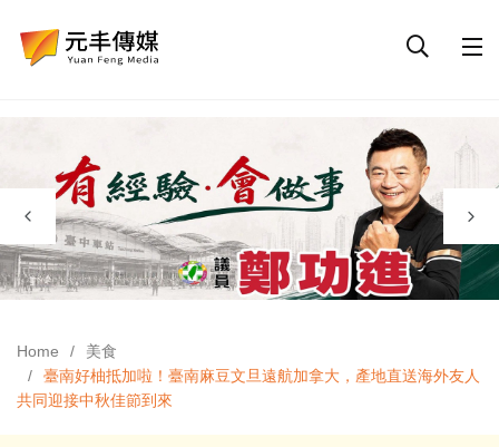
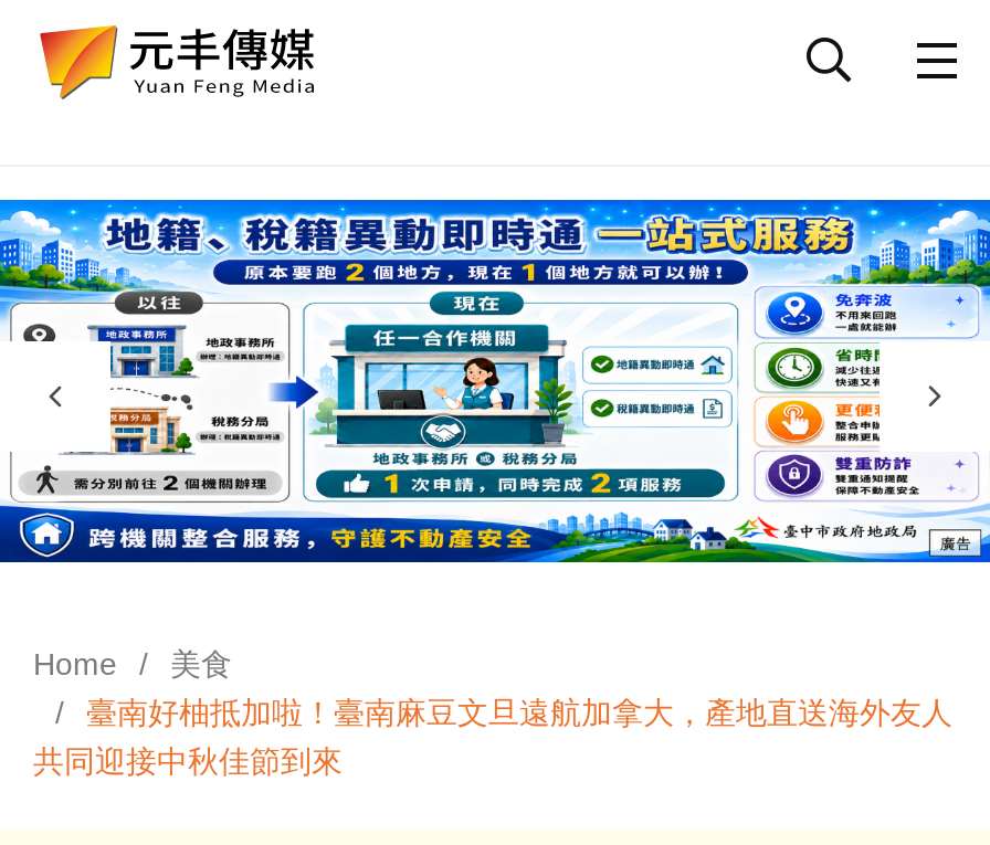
[3,117,496,301] [image] -> [7,198,983,564] [image]

